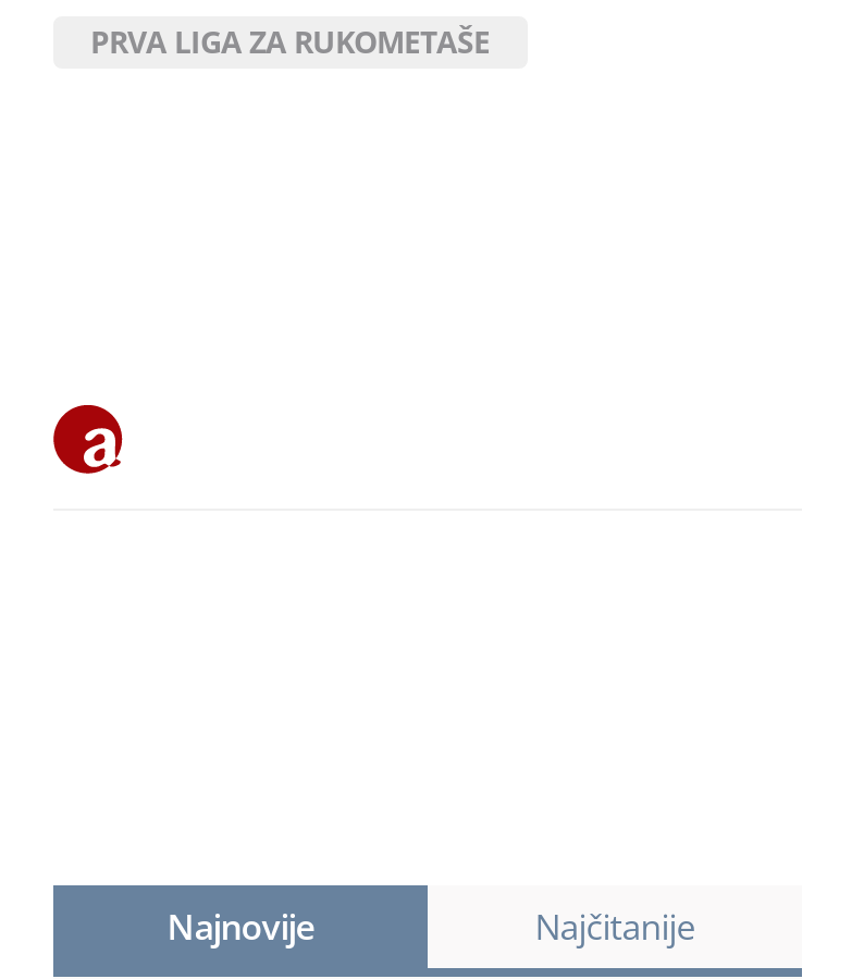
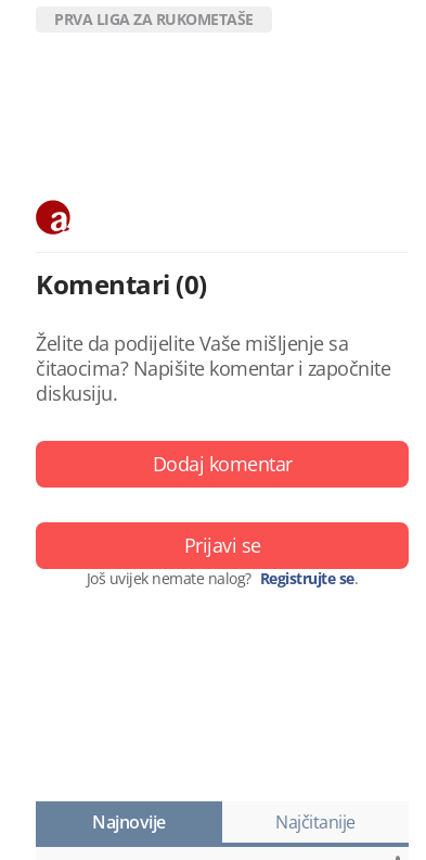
none -> [36,266,390,589] Komentari (0) | Želite da podijelite Vaše mišljenje sa | čitaocima? Napišite komentar i započnite | diskusiju. | Dodaj komentar | Prijavi se | Još uvijek nemate nalog? Registrujte se.

